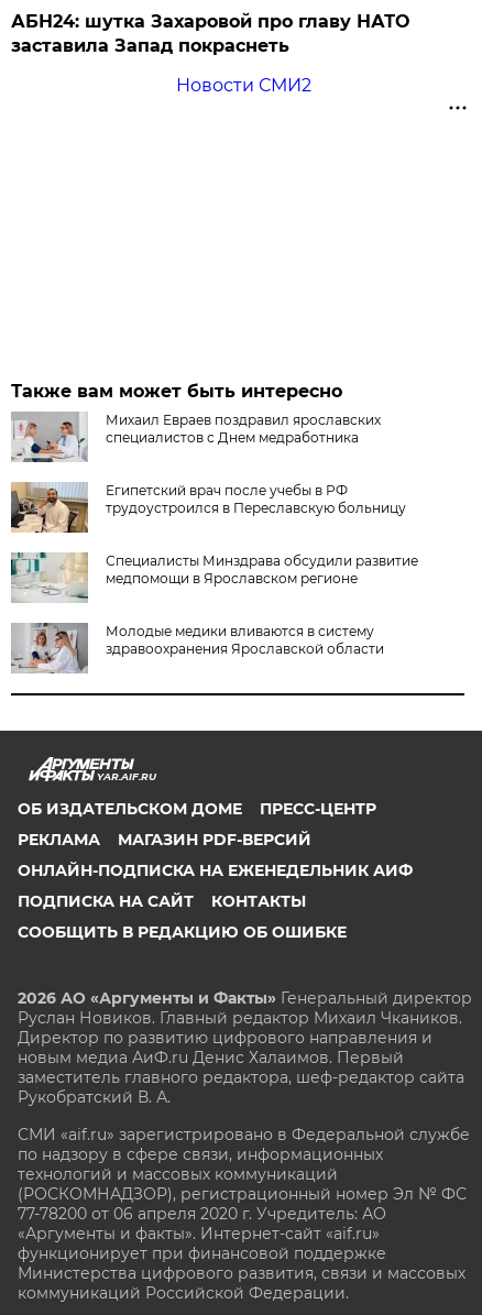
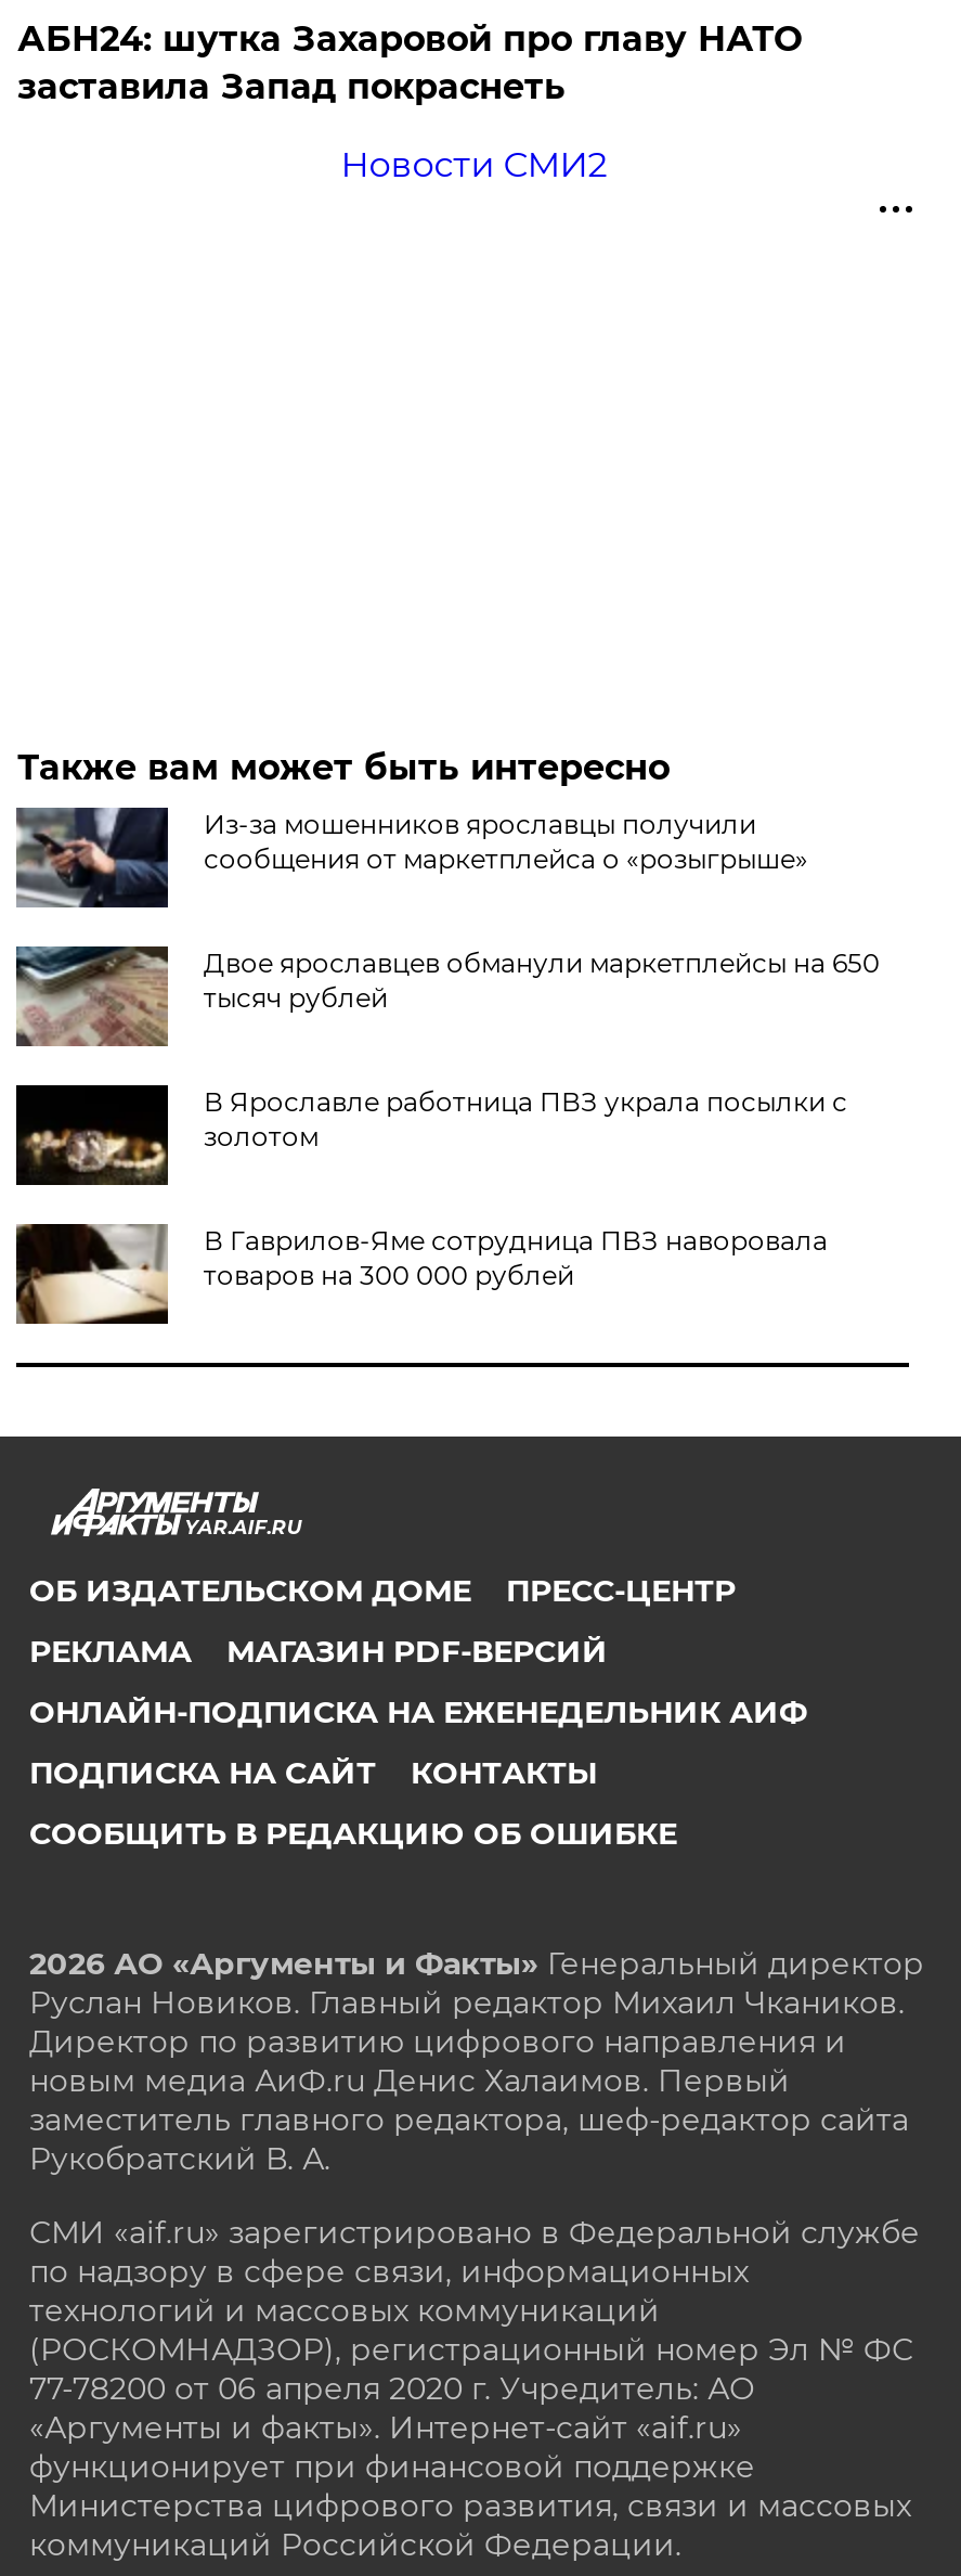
[11,412,381,463] [image] | Михаил Евраев поздравил ярославских | специалистов с Днем медработника -> [16,806,808,910] [image] | Из-за мошенников ярославцы получили | сообщения от маркетплейса о «розыгрыше»
[10,481,407,534] [image] | Египетский врач после учебы в РФ | трудоустроился в Переславскую больницу -> [14,944,880,1048] [image] | Двое ярославцев обманули маркетплейсы на 650 | тысяч рублей
[10,551,419,603] [image] | Специалисты Минздрава обсудили развитие | медпомощи в Ярославском регионе -> [14,1083,847,1187] [image] | В Ярославле работница ПВЗ украла посылки с | золотом
[11,622,384,675] [image] | Молодые медики вливаются в систему | здравоохранения Ярославской области -> [16,1222,828,1326] [image] | В Гаврилов‑Яме сотрудница ПВЗ наворовала | товаров на 300 000 рублей

